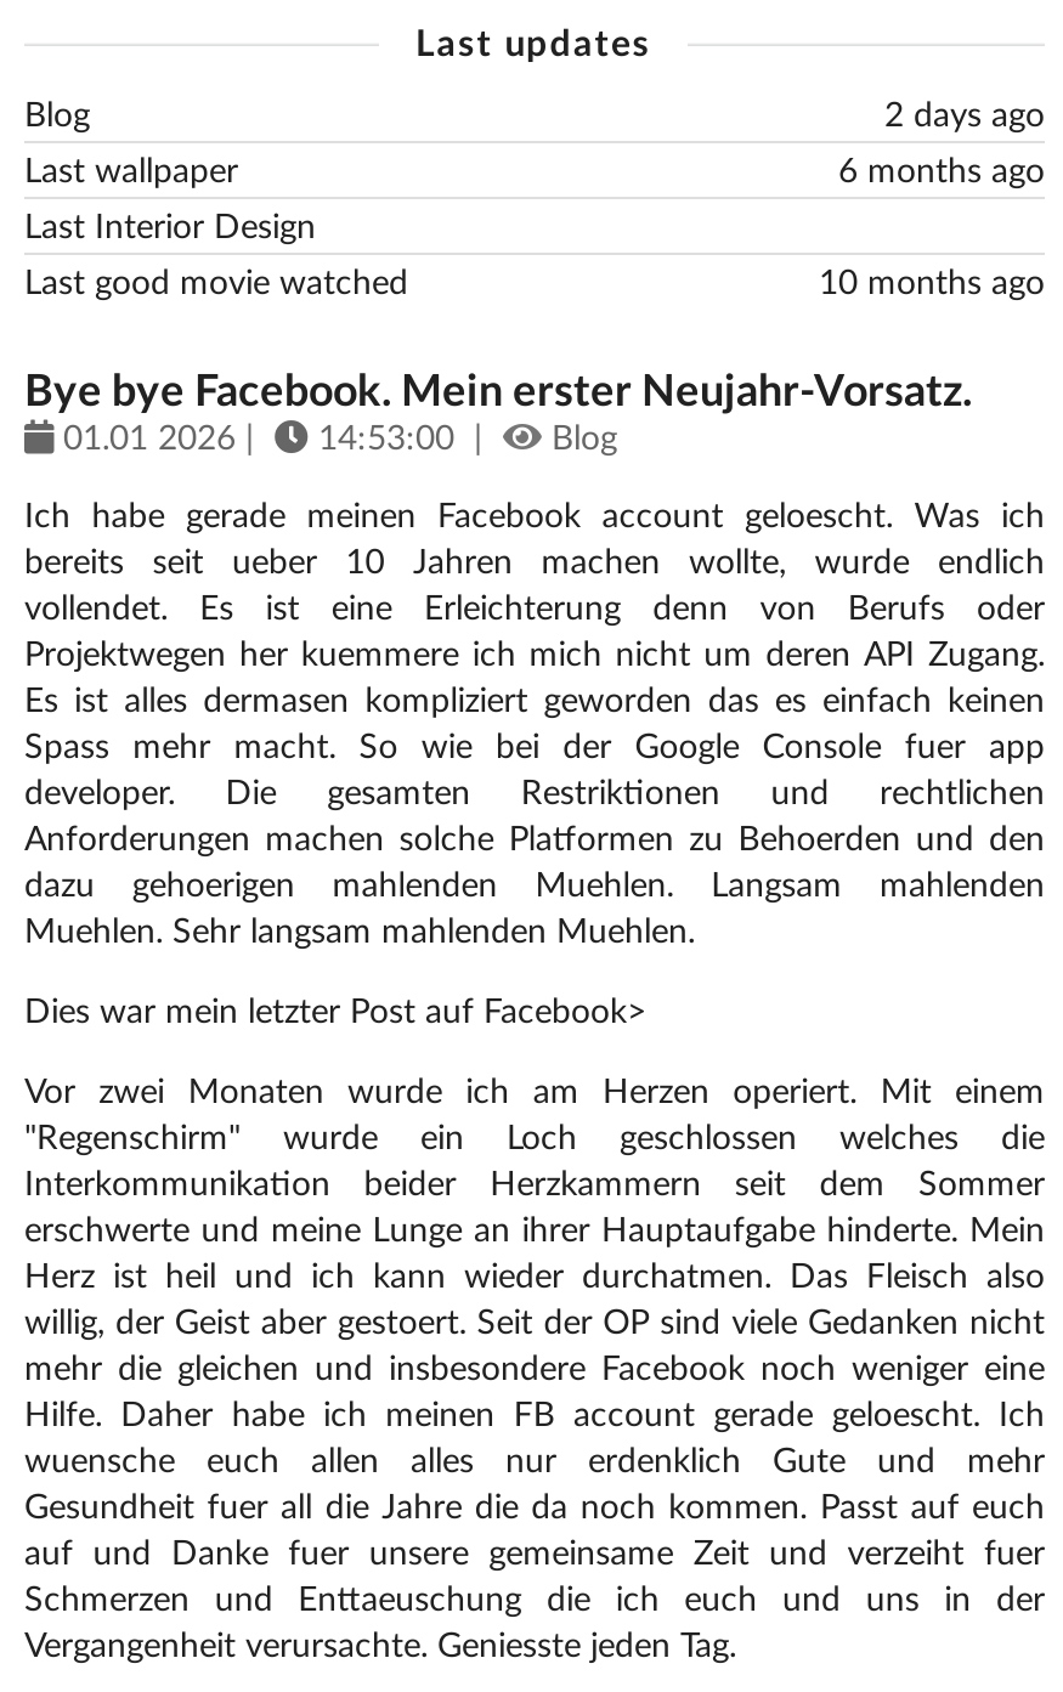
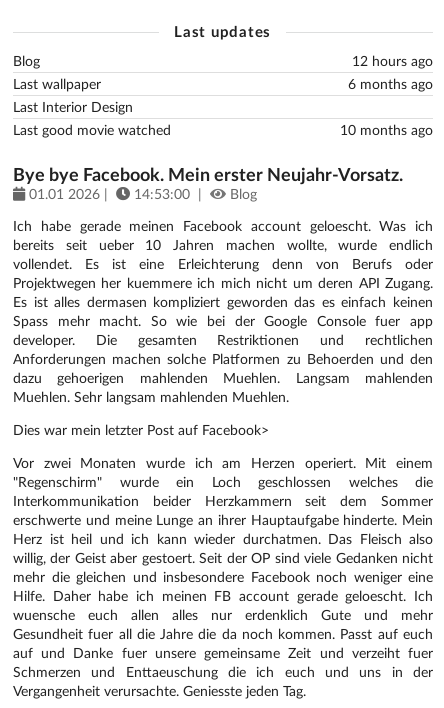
[884,92,1045,133] 2 days ago -> [352,52,433,69] 12 hours ago

